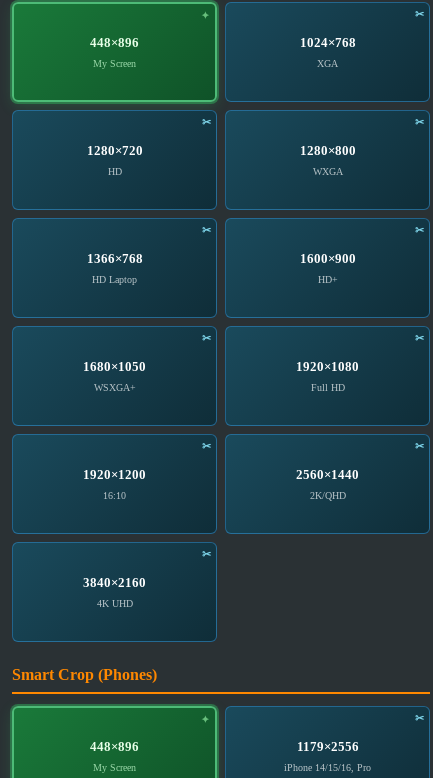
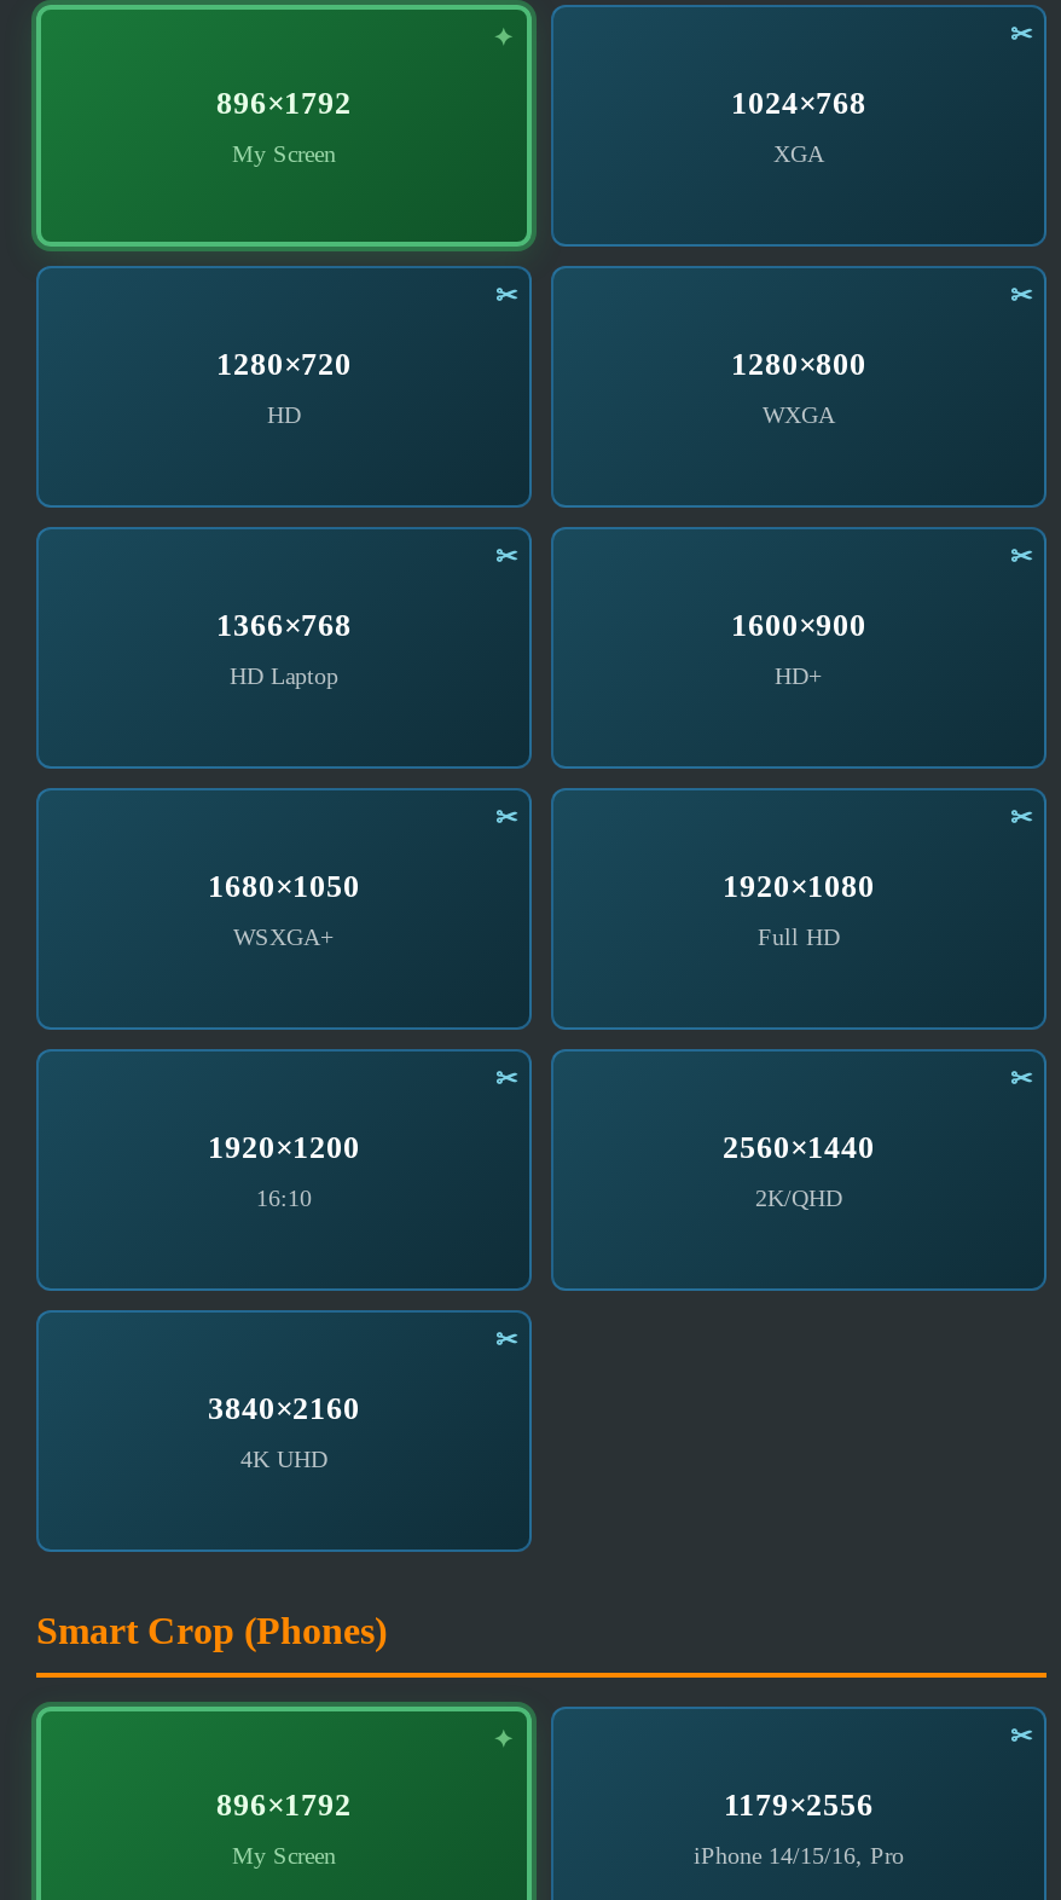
[90,34,139,49] 448×896 -> [216,83,352,120] 896×1792
[90,738,139,753] 448×896 -> [216,1785,352,1821] 896×1792

